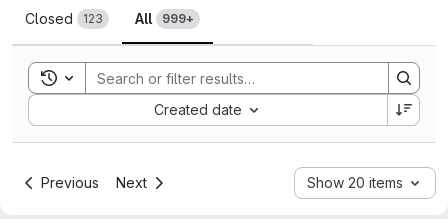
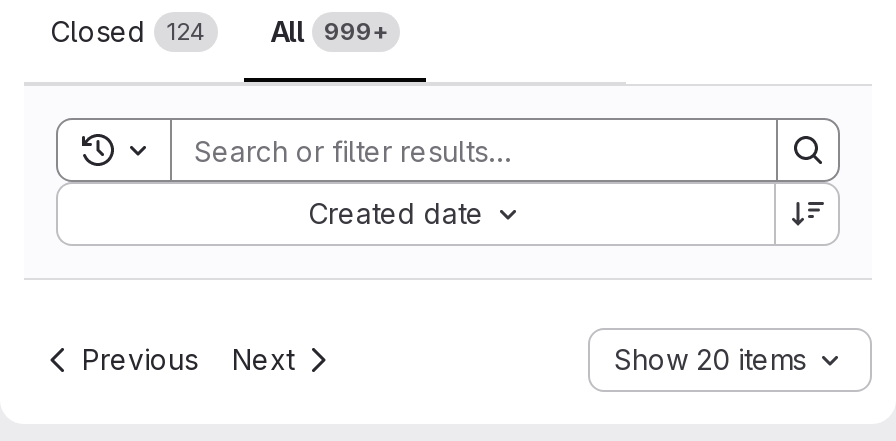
[25,10,103,27] Closed 123 -> [50,14,206,48] Closed 124

